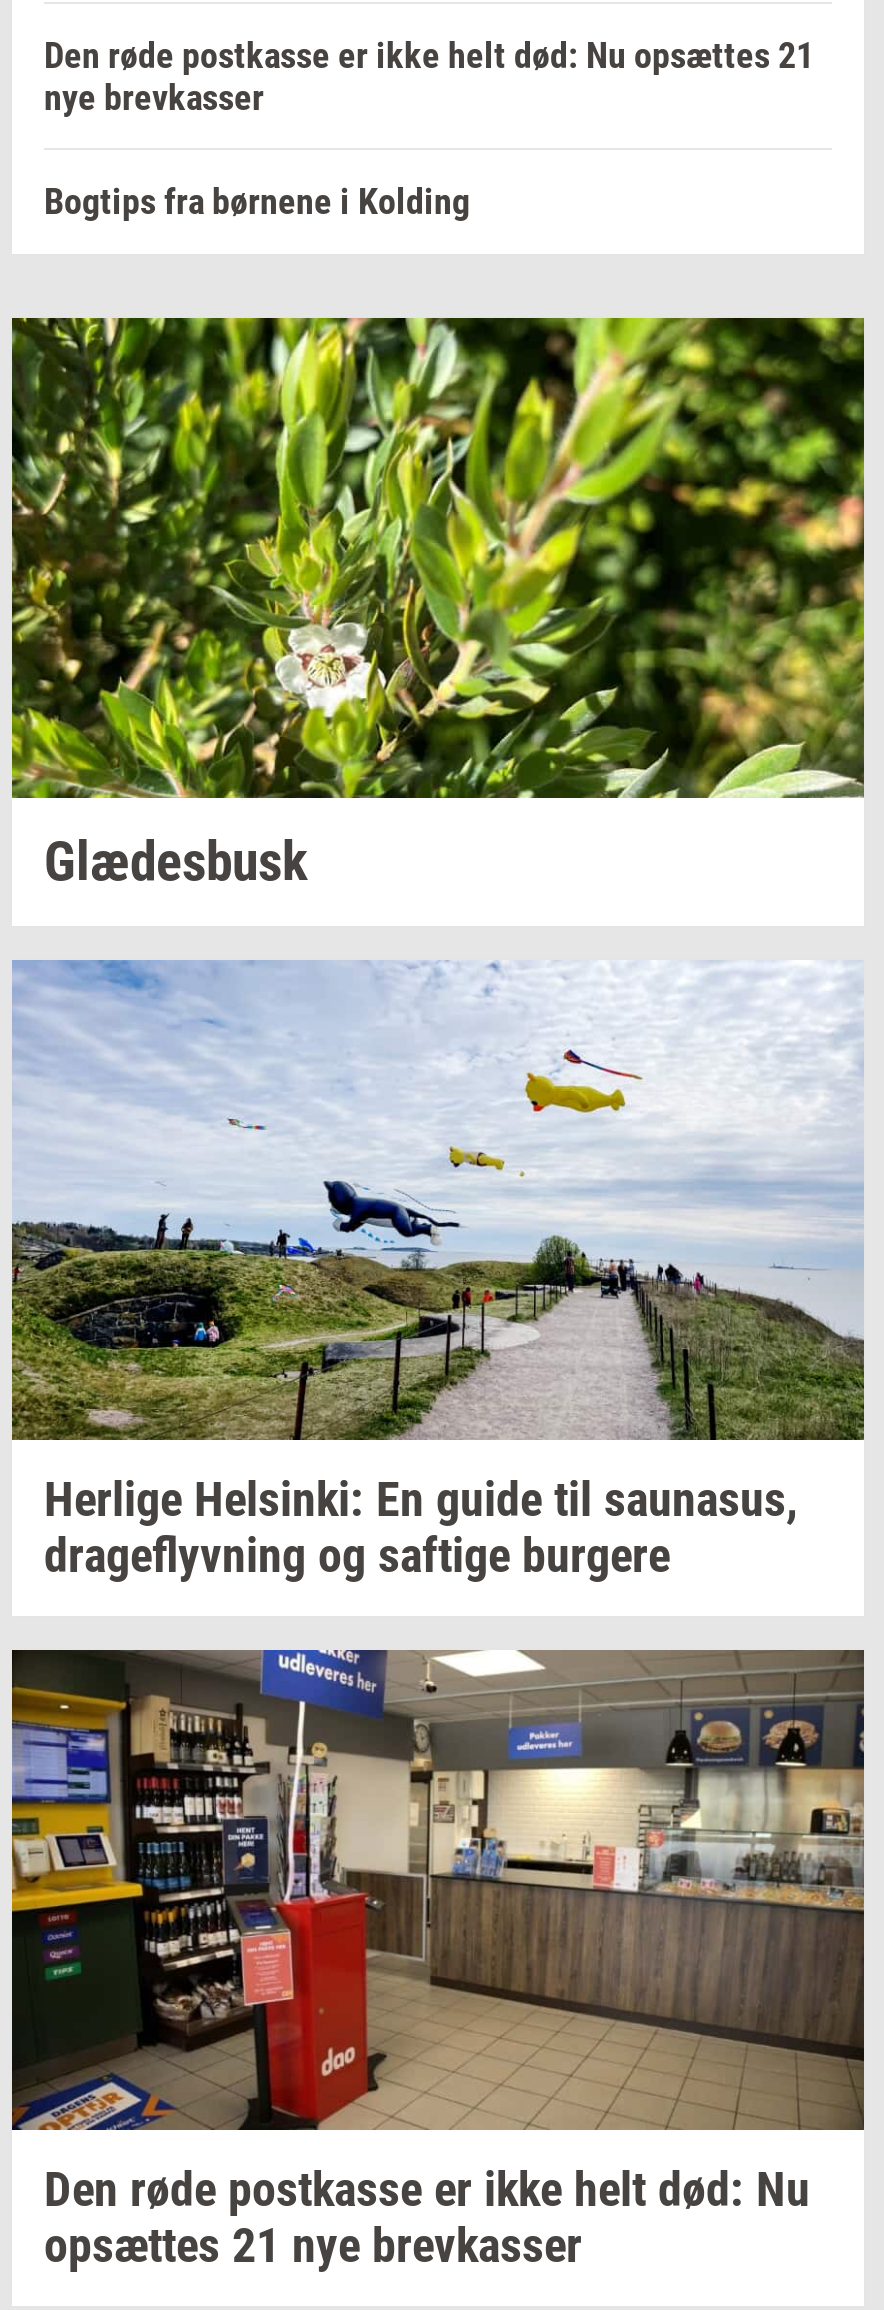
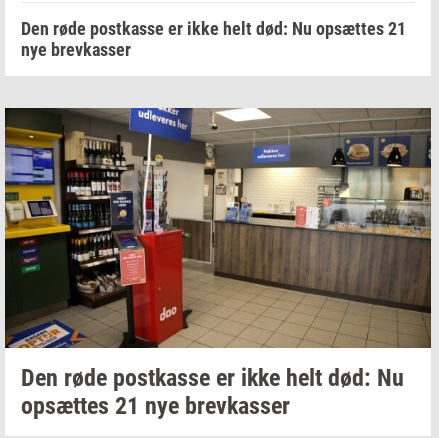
[44,180,470,222] Bogtips fra børnene i Kolding -> none
[10,314,866,894] [image] | Glædesbusk -> none
[10,958,866,1584] [image] | Herlige Helsinki: En guide til saunasus, | drageflyvning og saftige burgere -> none

